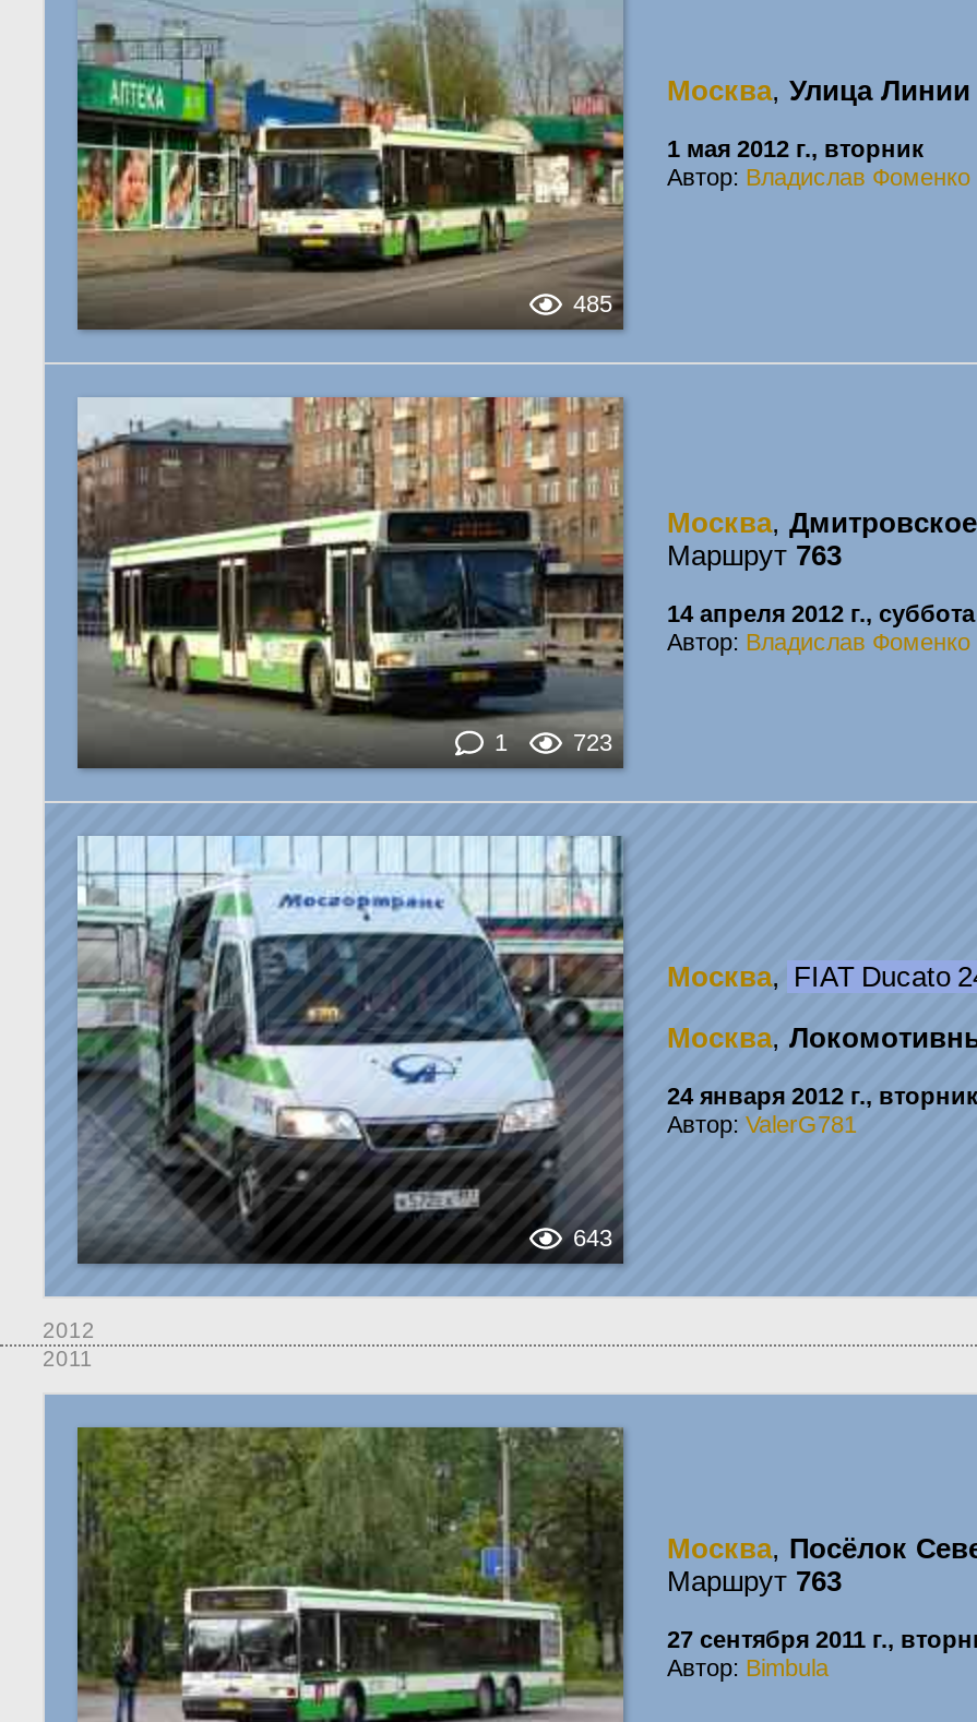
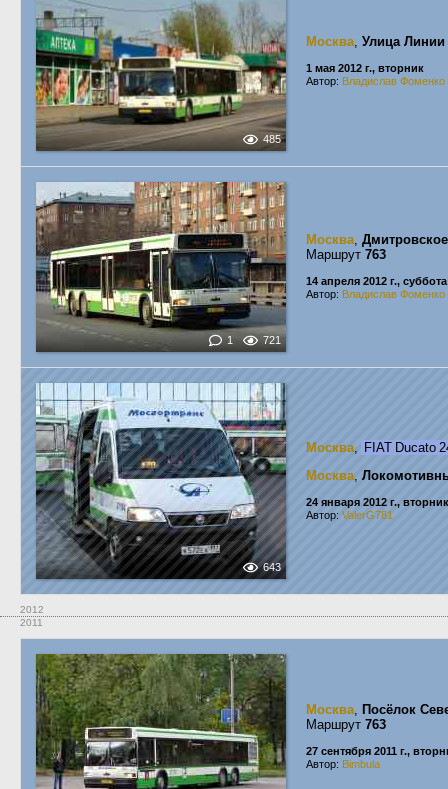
[573,729,612,755] 723 -> [263,334,281,346] 721

